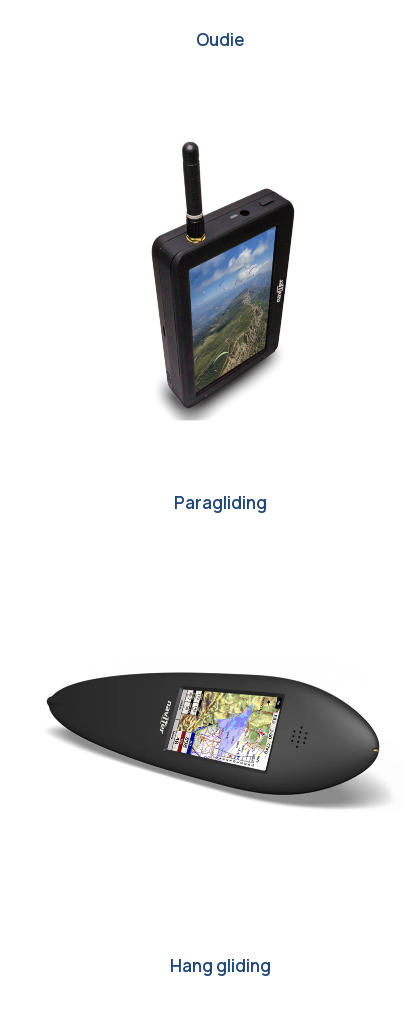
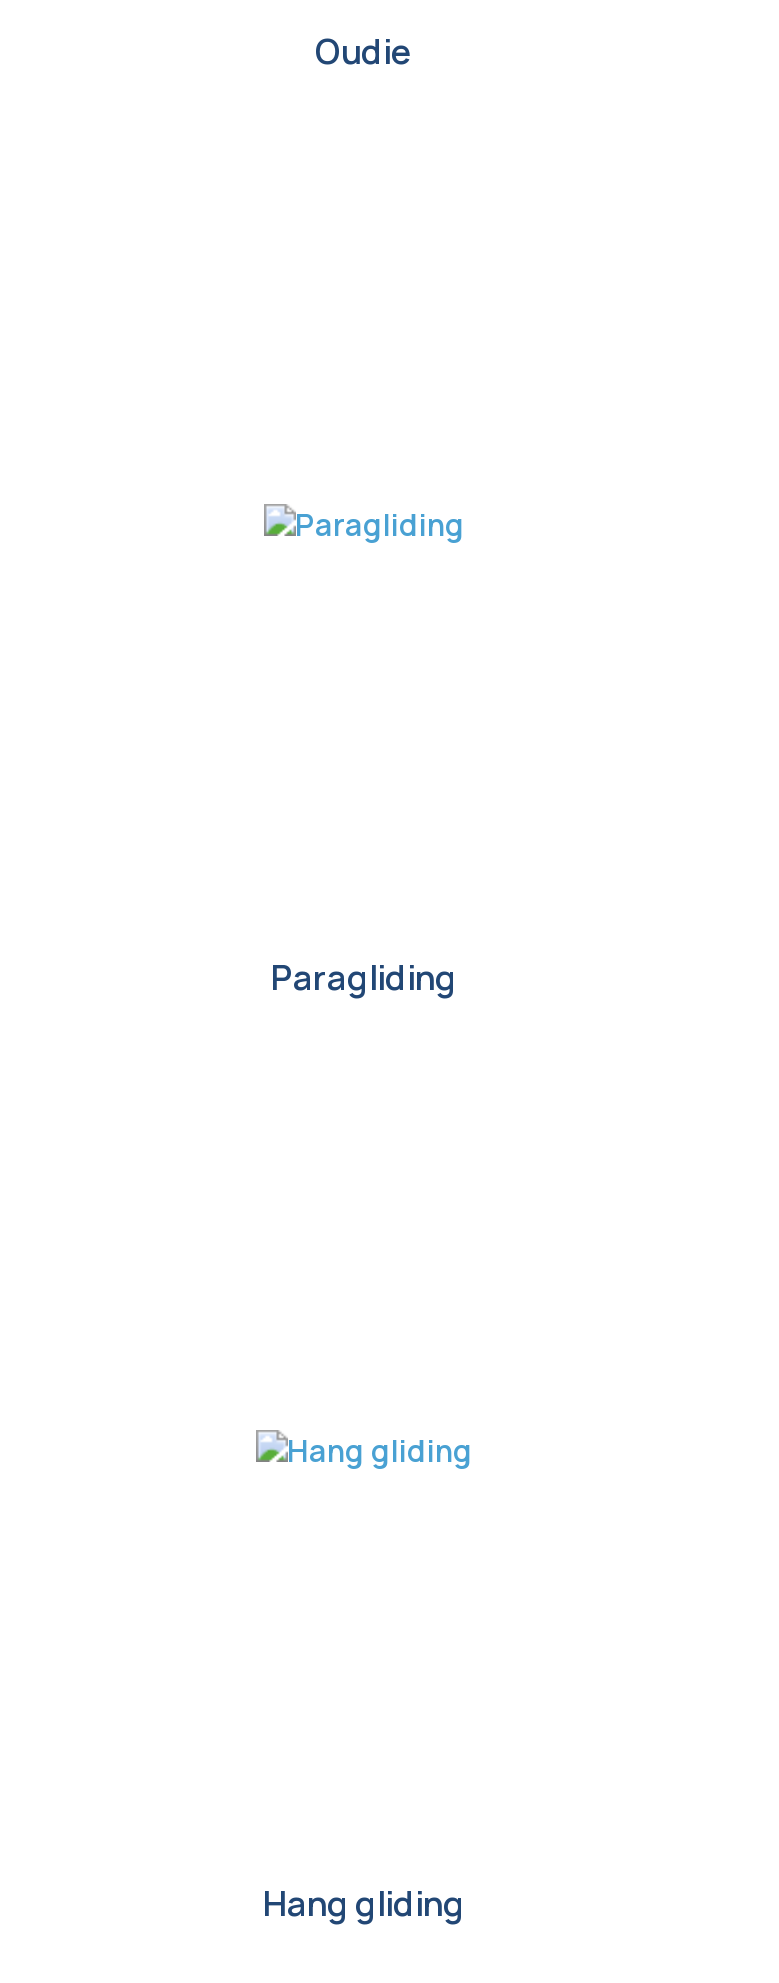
[151,141,295,421] [image] -> none
[46,671,387,809] [image] -> none

